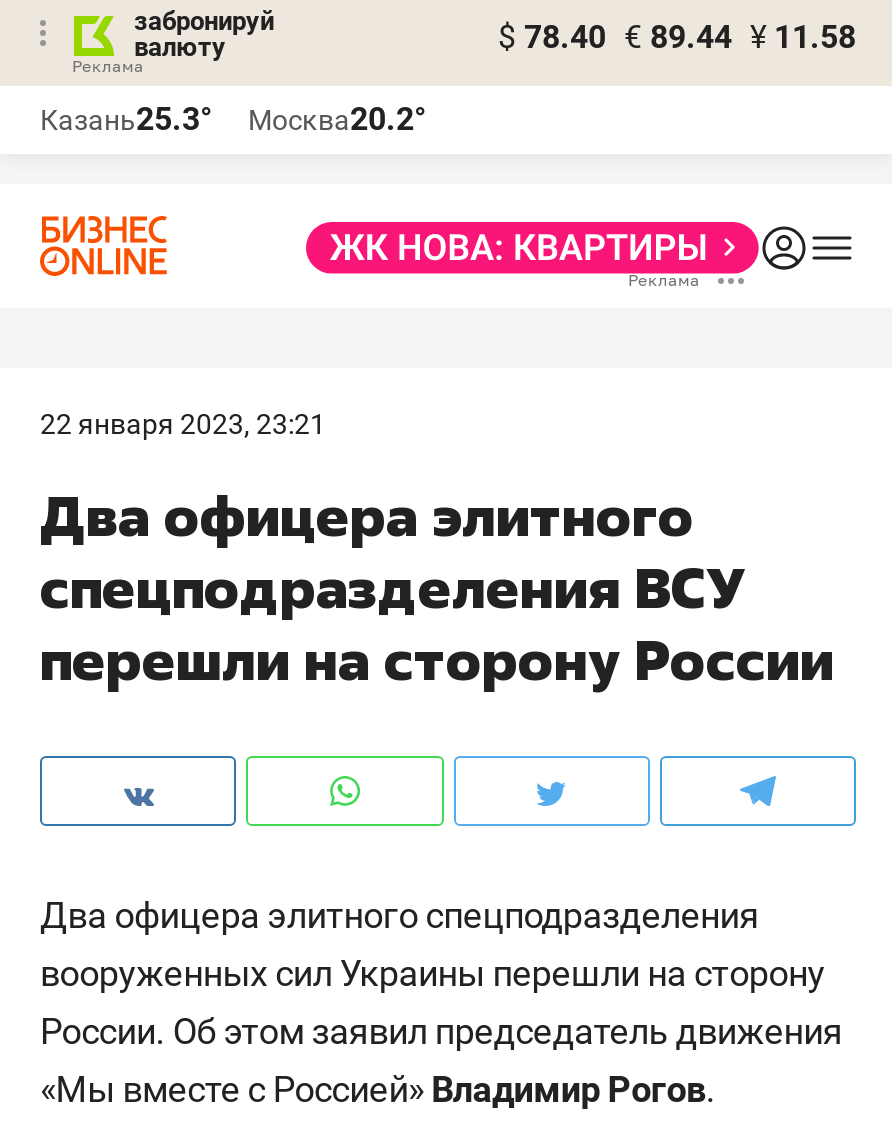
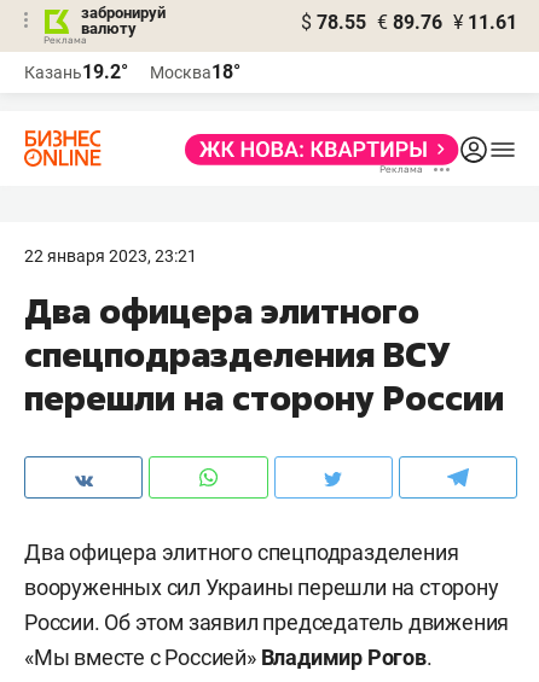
[498,18,856,56] $ 78.40 € 89.44 ¥ 11.58 -> [301,11,517,34] $ 78.55 € 89.76 ¥ 11.61
[40,100,212,138] Казань25.3° -> [24,60,128,83] Казань19.2°
[248,100,426,138] Москва20.2° -> [150,60,240,83] Москва18°

